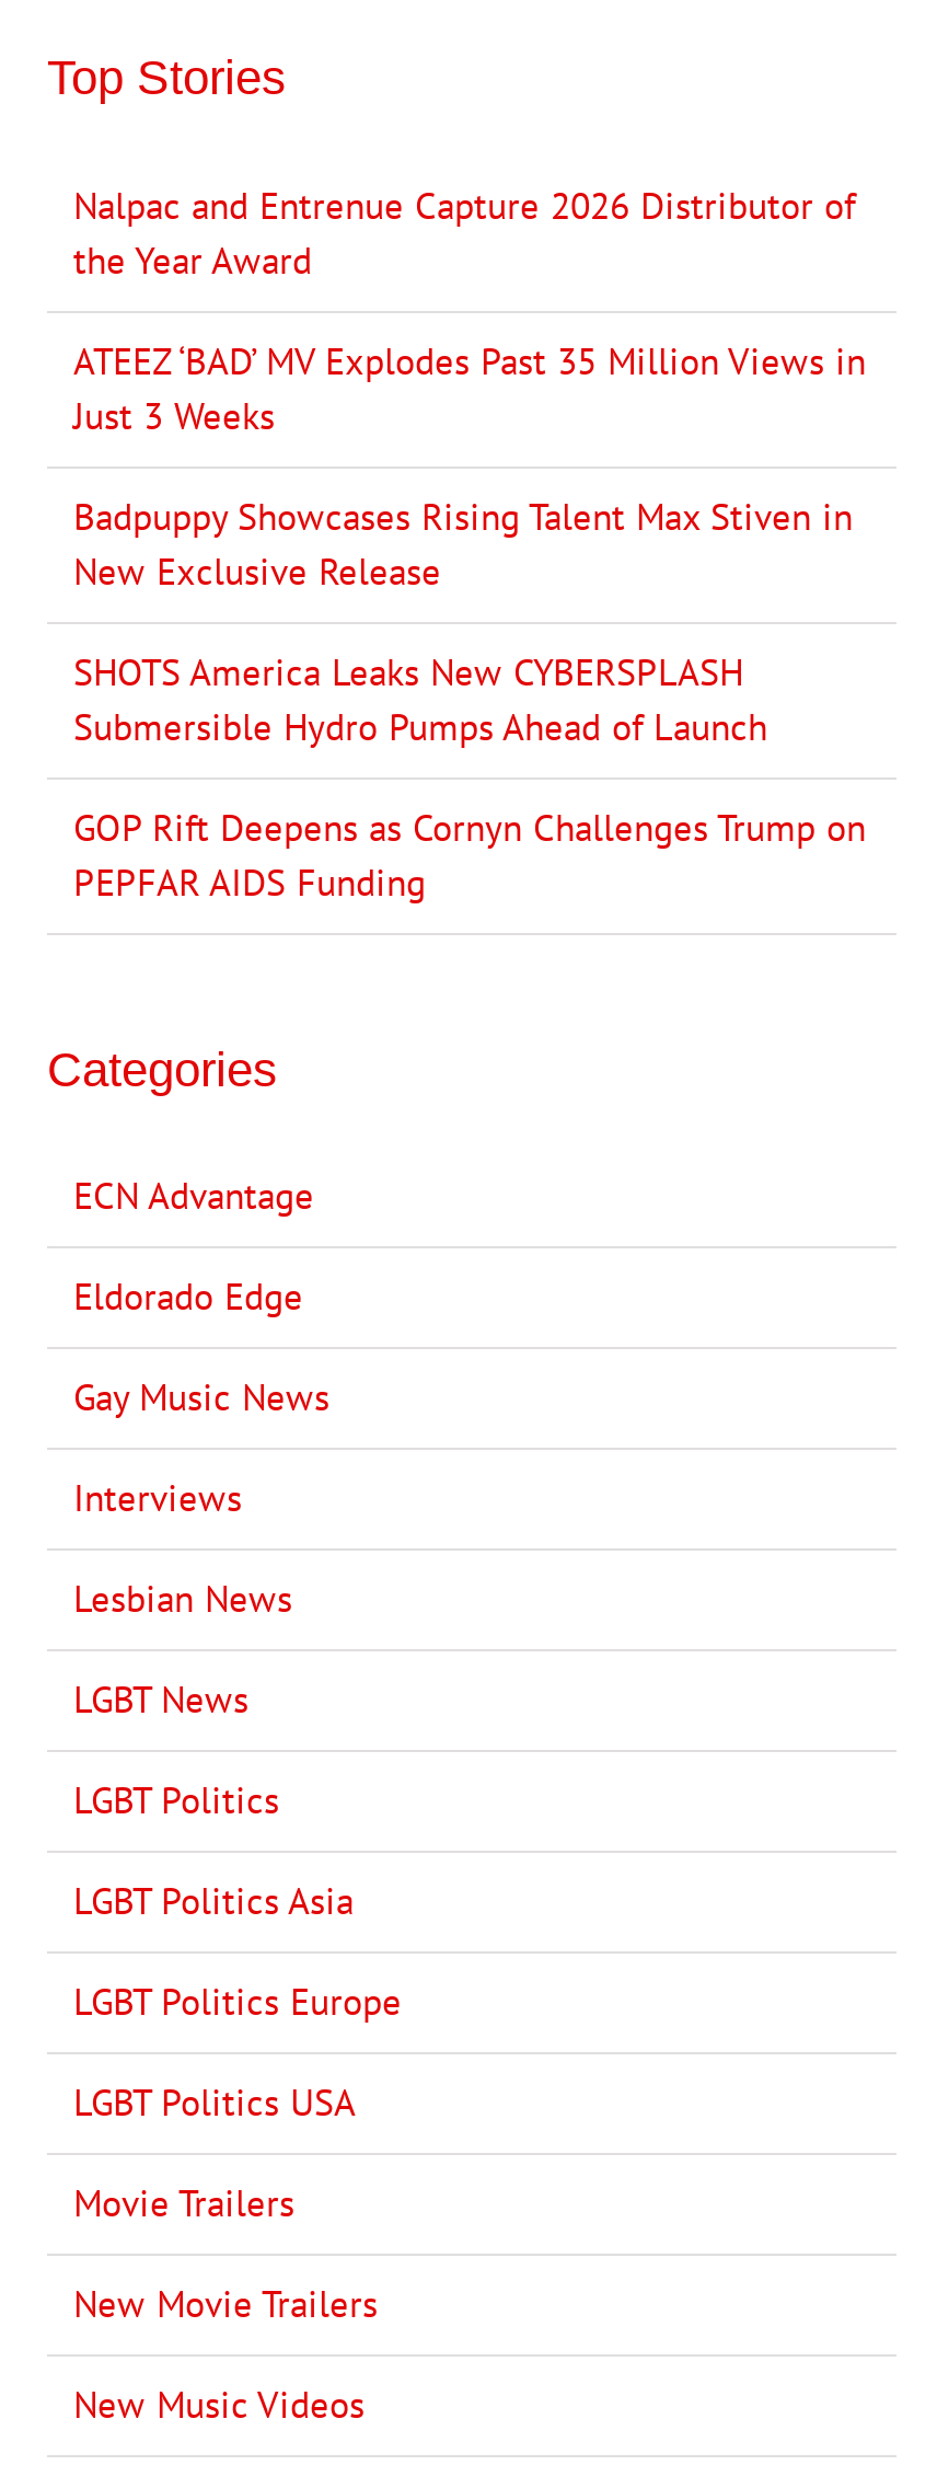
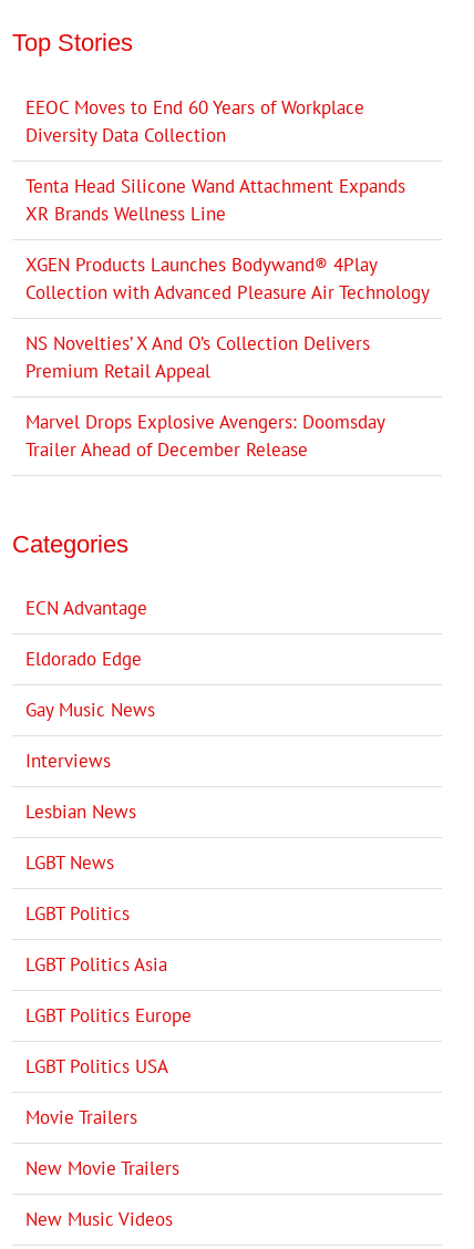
[73,181,855,284] Nalpac and Entrenue Capture 2026 Distributor of | the Year Award -> [25,95,364,147] EEOC Moves to End 60 Years of Workplace | Diversity Data Collection
[73,336,866,439] ATEEZ ‘BAD’ MV Explodes Past 35 Million Views in | Just 3 Weeks -> [25,173,405,225] Tenta Head Silicone Wand Attachment Expands | XR Brands Wellness Line
[73,492,853,595] Badpuppy Showcases Rising Talent Max Stiven in | New Exclusive Release -> [25,252,430,304] XGEN Products Launches Bodywand® 4Play | Collection with Advanced Pleasure Air Technology
[73,647,767,750] SHOTS America Leaks New CYBERSPLASH | Submersible Hydro Pumps Ahead of Launch -> [25,331,370,383] NS Novelties’ X And O’s Collection Delivers | Premium Retail Appeal
[73,803,866,906] GOP Rift Deepens as Cornyn Challenges Trump on | PEPFAR AIDS Funding -> [25,409,384,461] Marvel Drops Explosive Avengers: Doomsday | Trailer Ahead of December Release

